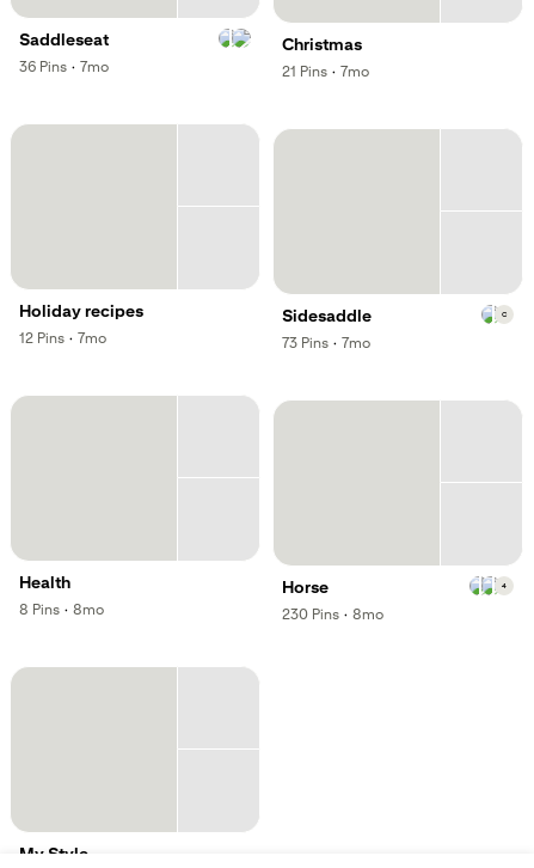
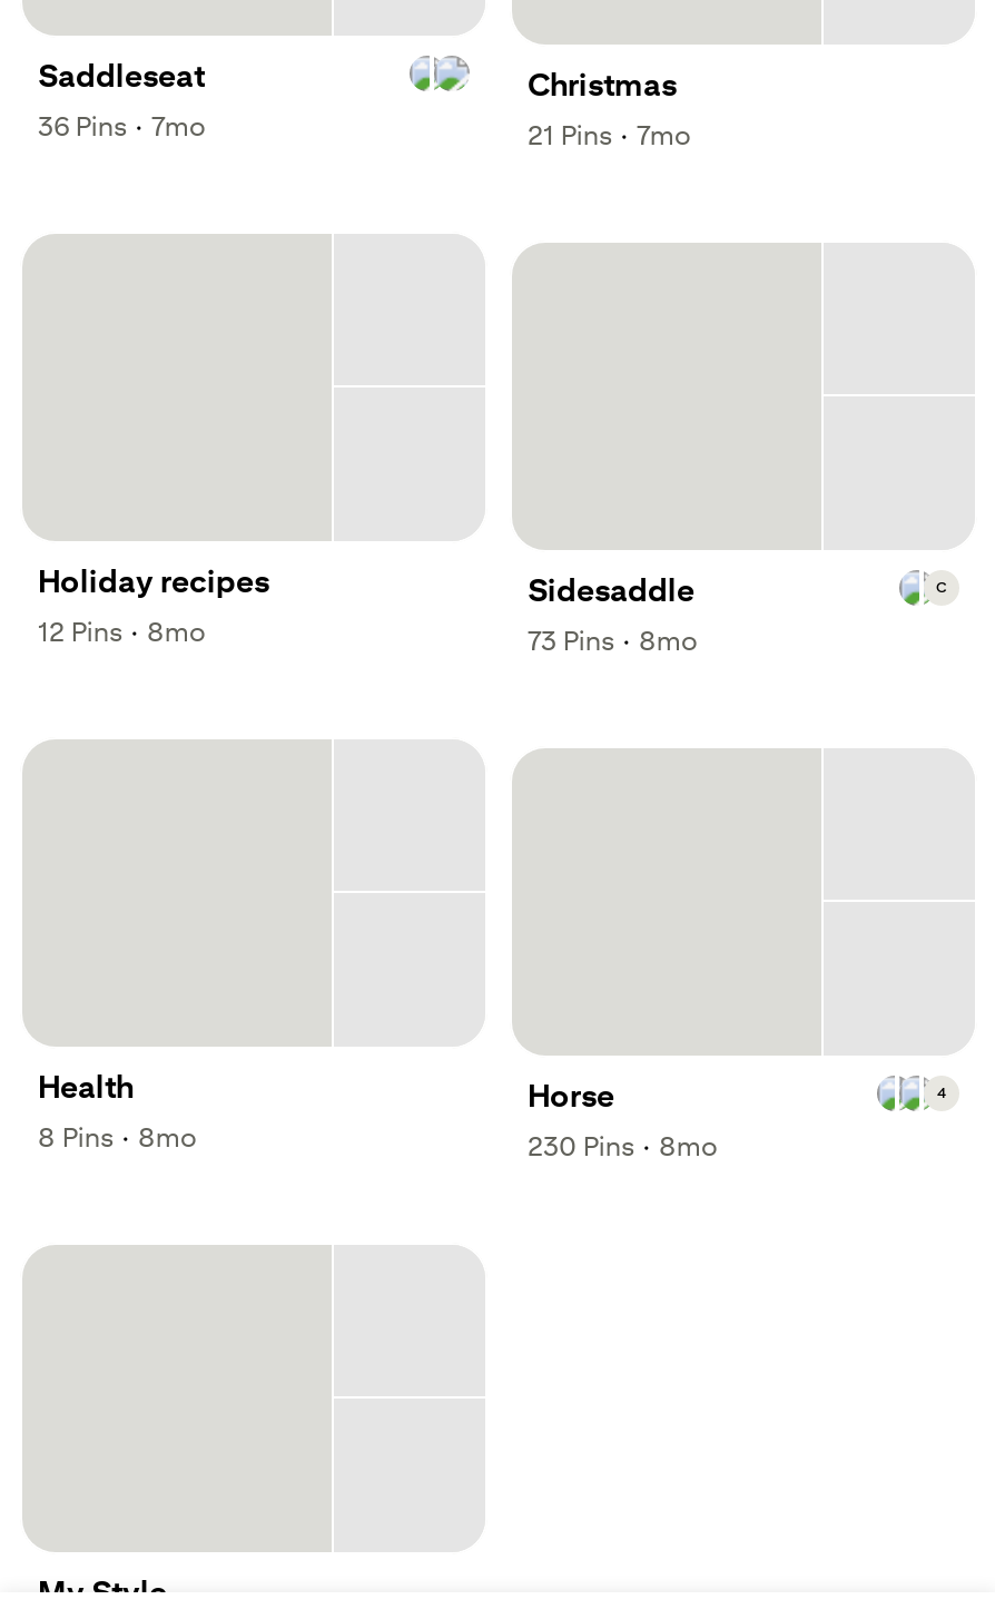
[18,329,106,347] ,12 Pins · , 7mo -> [36,615,205,648] ,12 Pins · , 8mo
[281,334,370,352] ,73 Pins · , 7mo -> [525,624,697,657] ,73 Pins · , 8mo

